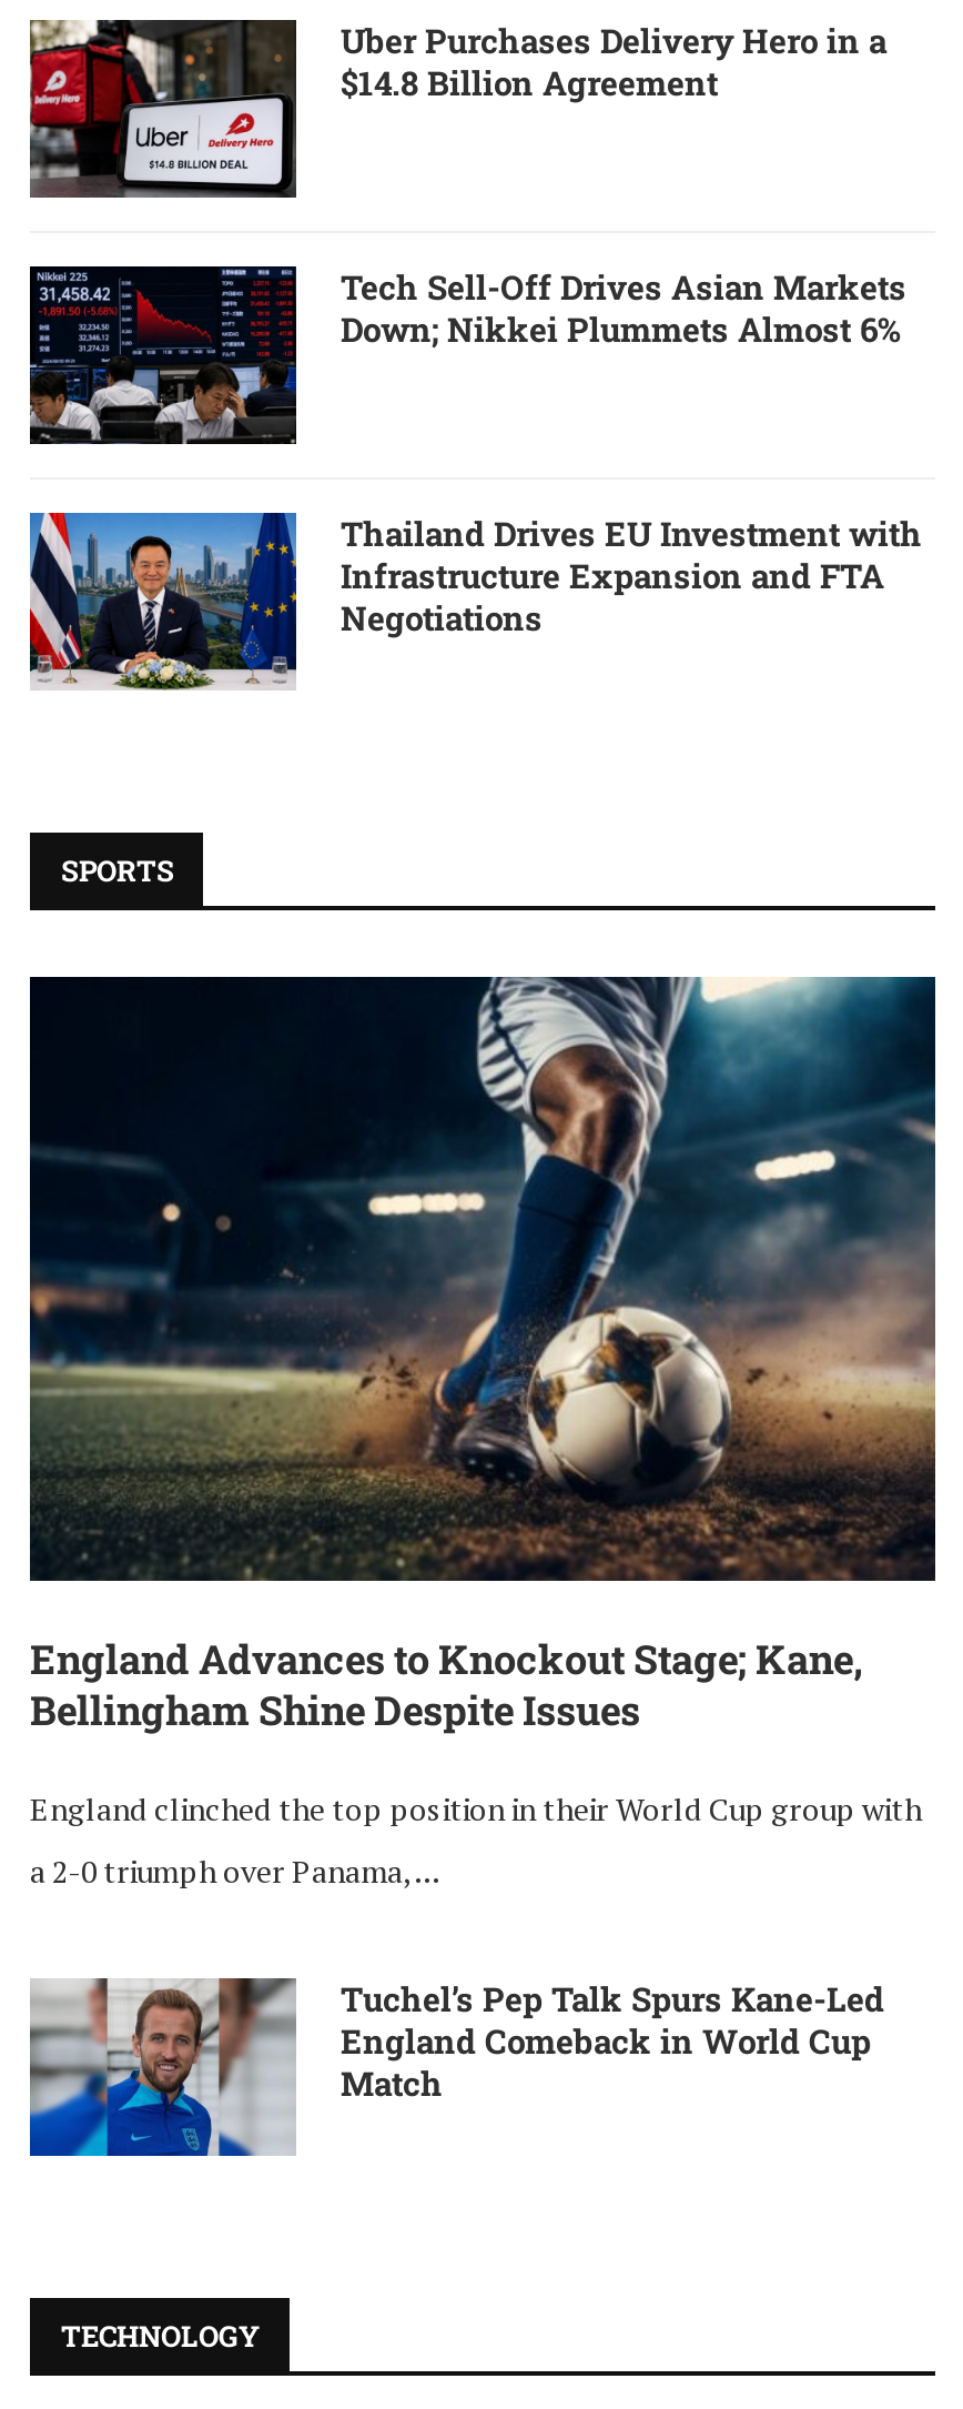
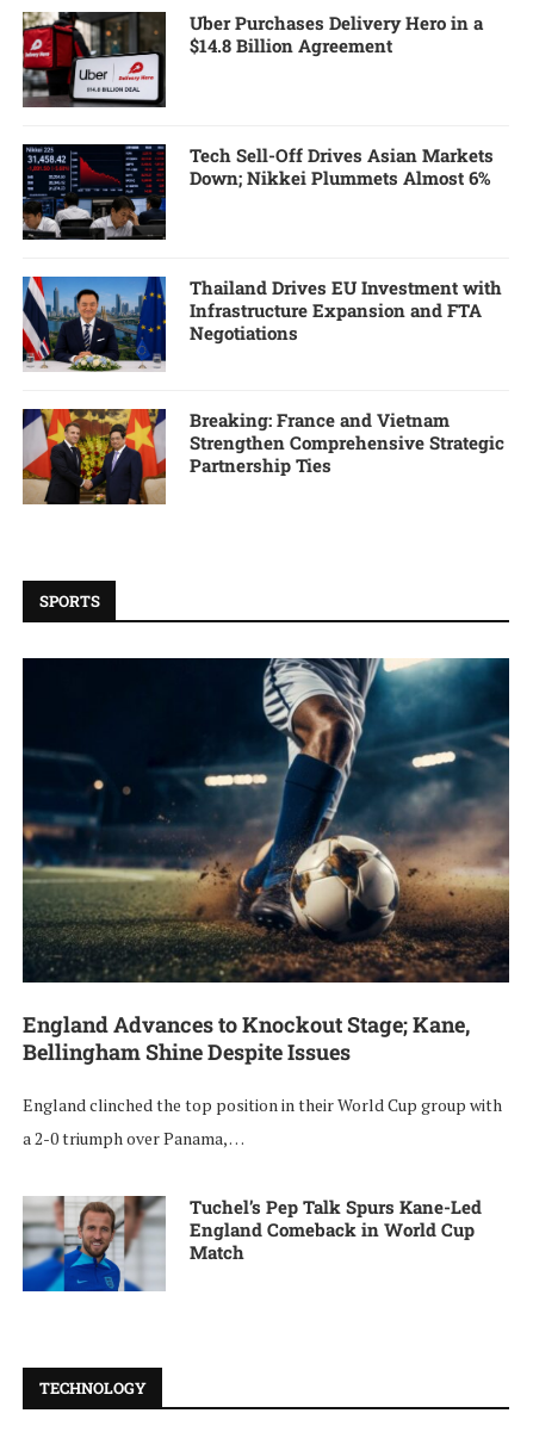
none -> [21,408,504,506] [image] | Breaking: France and Vietnam | Strengthen Comprehensive Strategic | Partnership Ties

